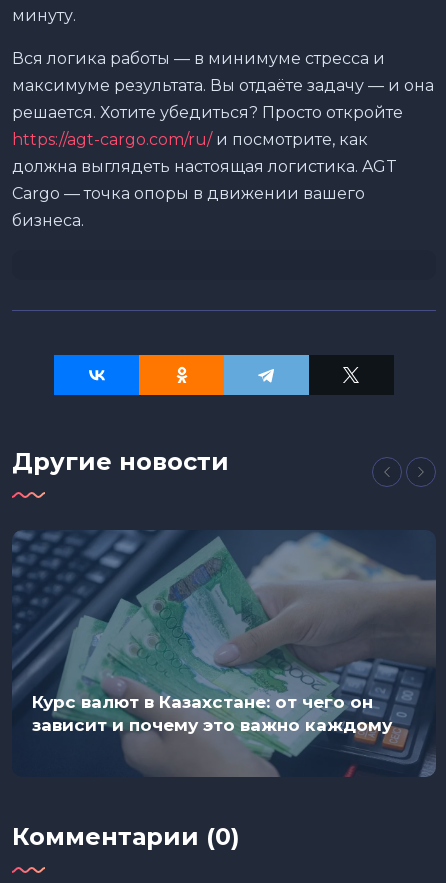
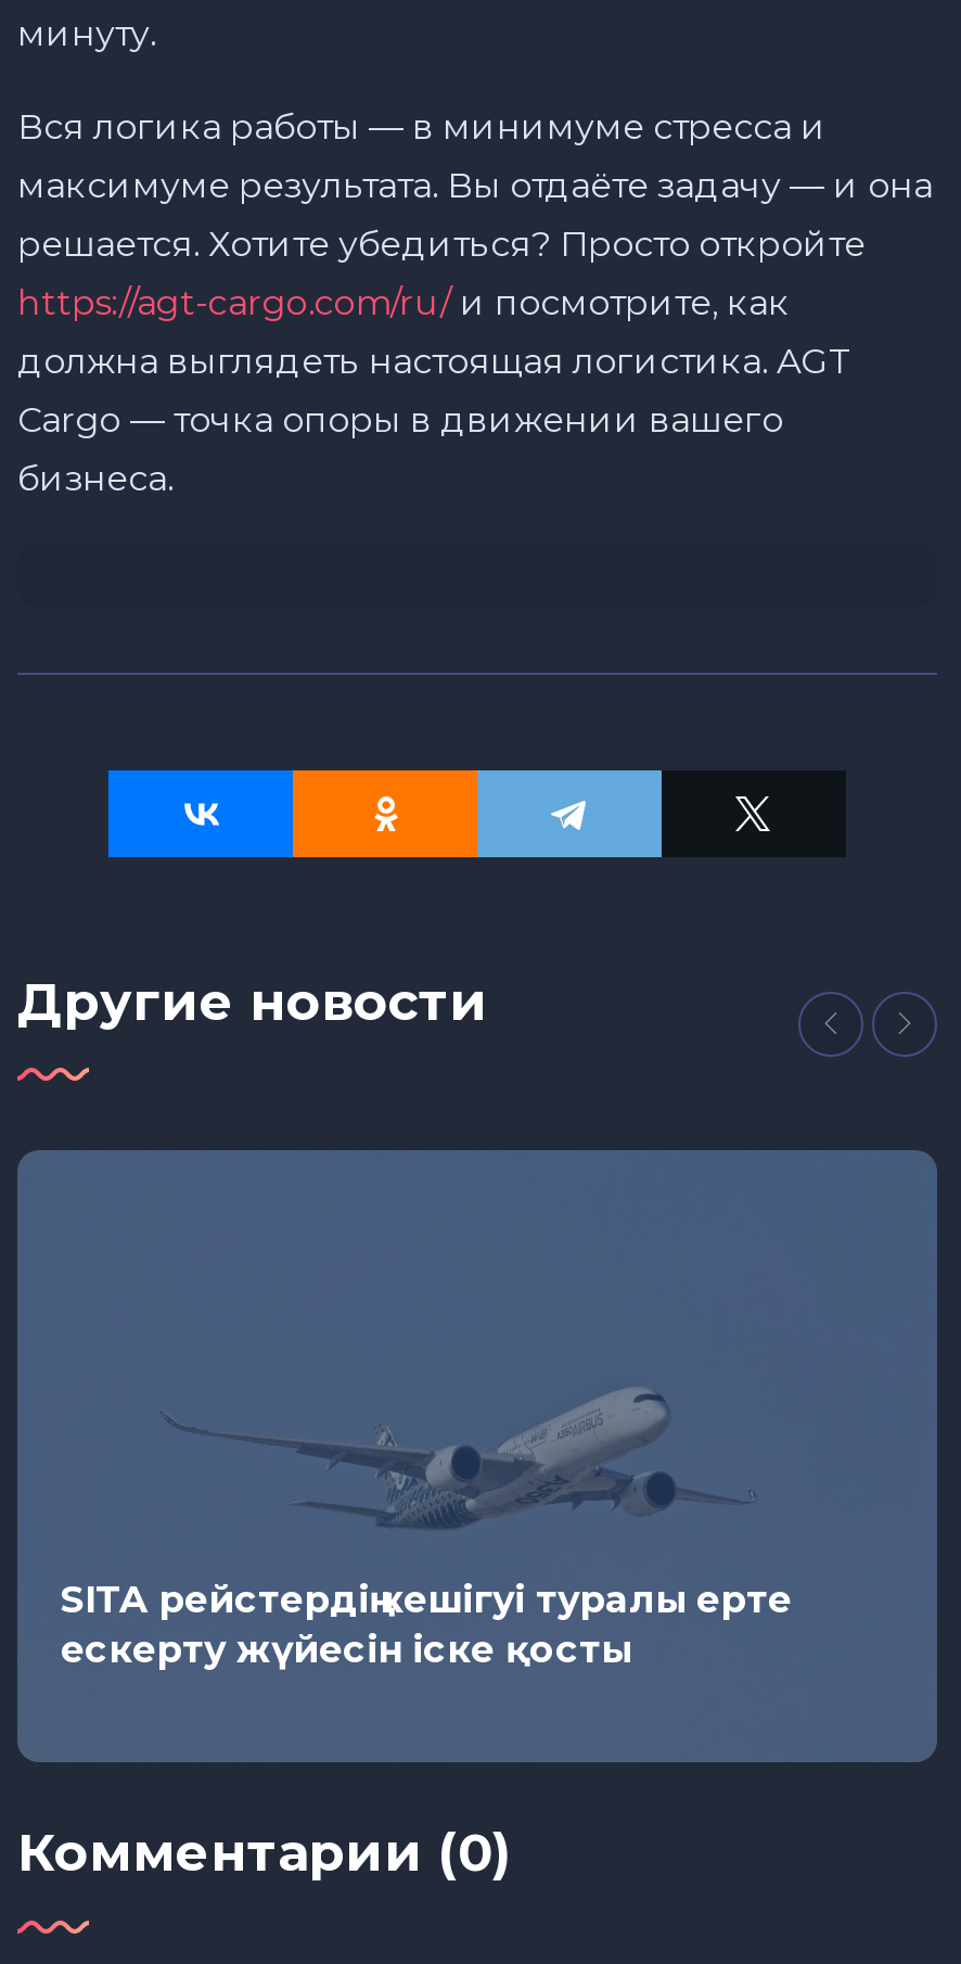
[13,531,435,795] [image] | Курс валют в Казахстане: от чего он | зависит и почему это важно каждому -> [17,1150,937,1764] [image] | SITA рейстердің кешігуі туралы ерте | ескерту жүйесін іске қосты

